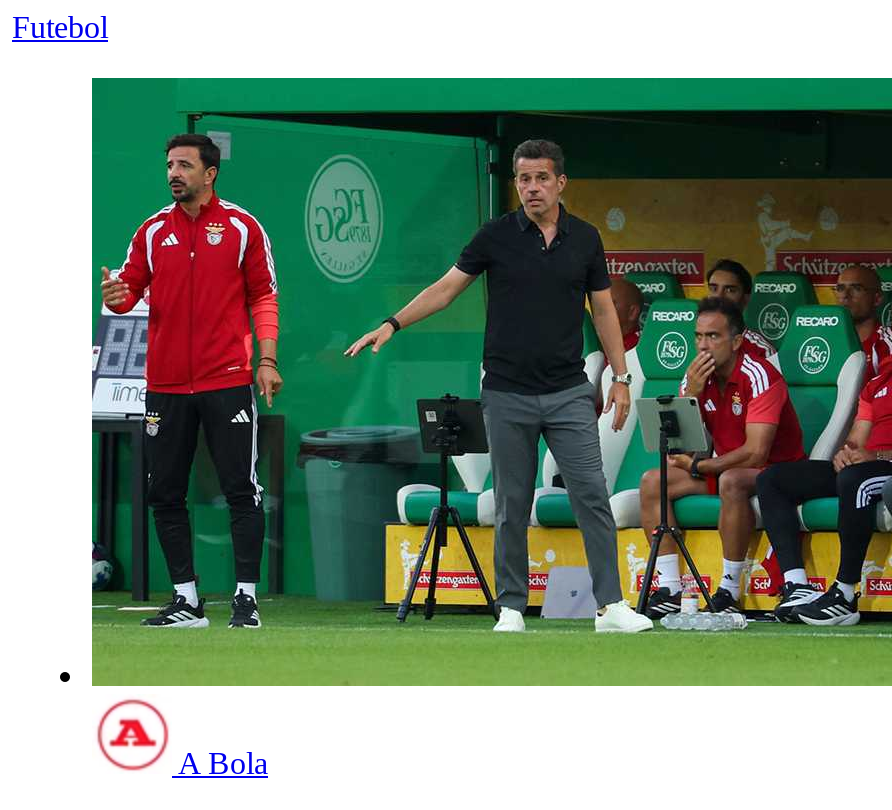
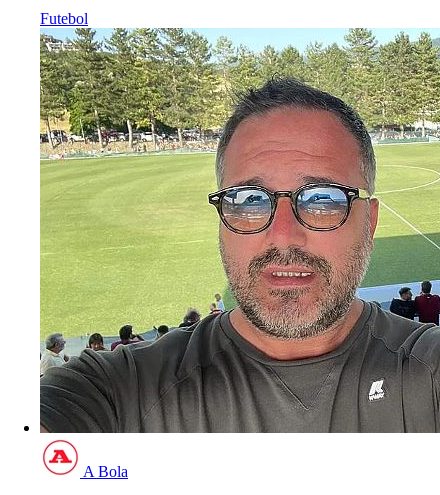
[90,48,886,688] [image] -> [39,27,437,434] [image]

